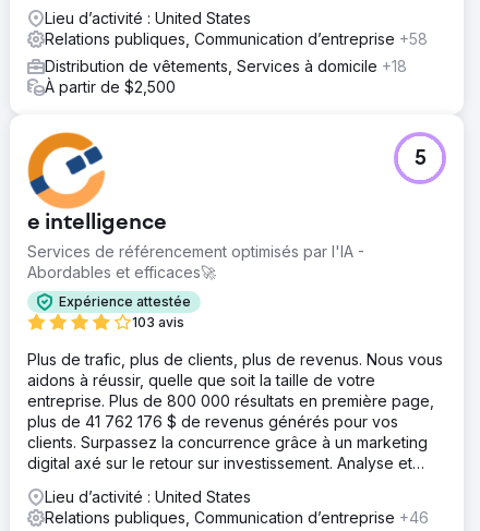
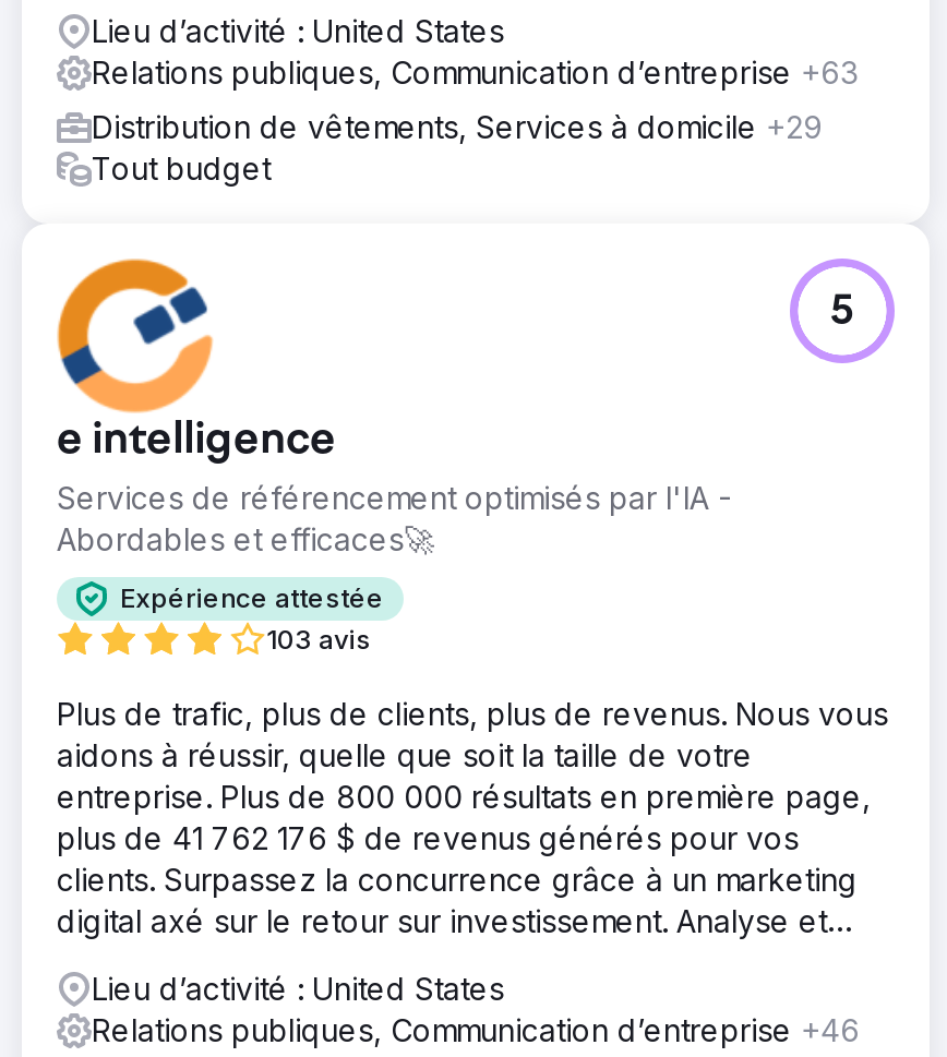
[45,29,428,48] Relations publiques, Communication d’entreprise +58 -> [92,53,858,90] Relations publiques, Communication d’entreprise +63
[45,56,407,96] Distribution de vêtements, Services à domicile +18 | À partir de $2,500 -> [92,107,823,186] Distribution de vêtements, Services à domicile +29 | Tout budget

